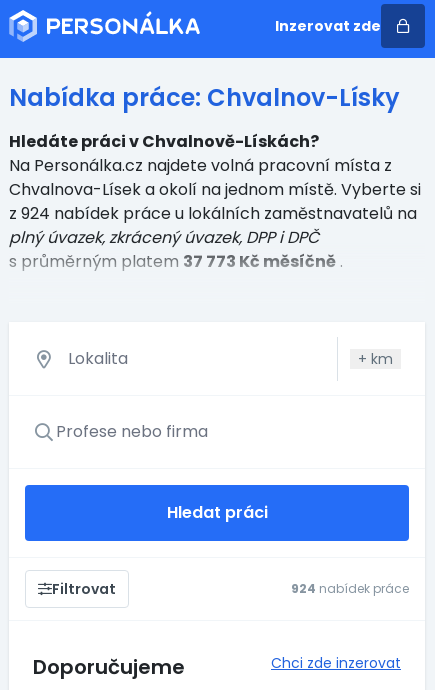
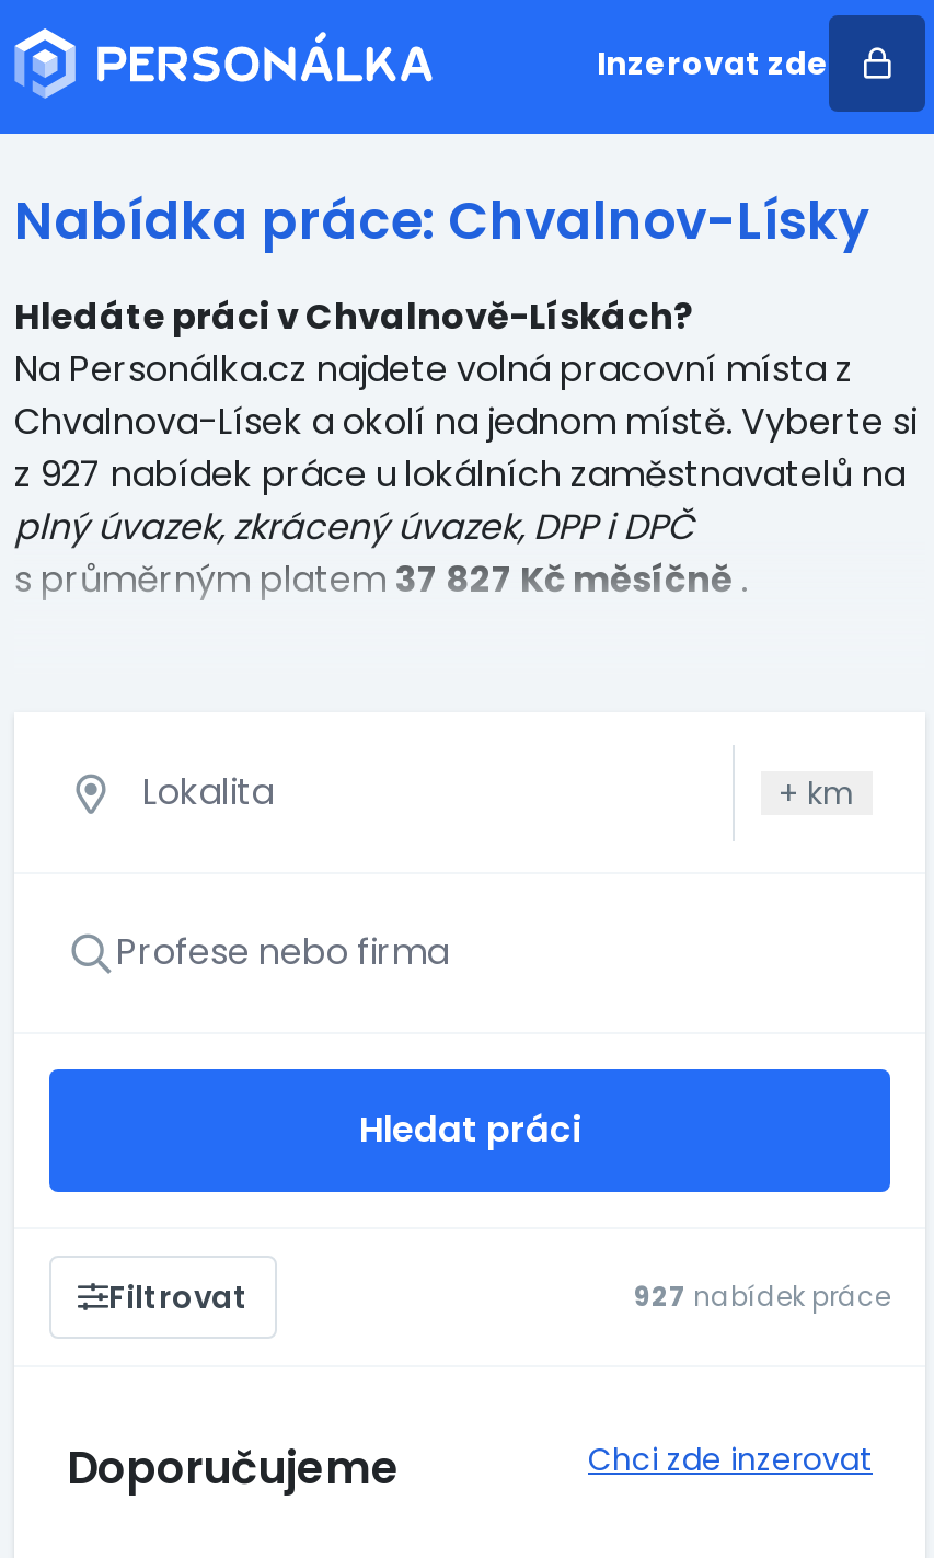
[9,202,417,225] z 924 nabídek práce u lokálních zaměstnavatelů na -> [14,449,906,500] z 927 nabídek práce u lokálních zaměstnavatelů na
[9,250,343,273] s průměrným platem 37 773 Kč měsíčně . -> [14,554,748,605] s průměrným platem 37 827 Kč měsíčně .
[291,580,409,597] 924 nabídek práce -> [634,1278,890,1315] 927 nabídek práce

